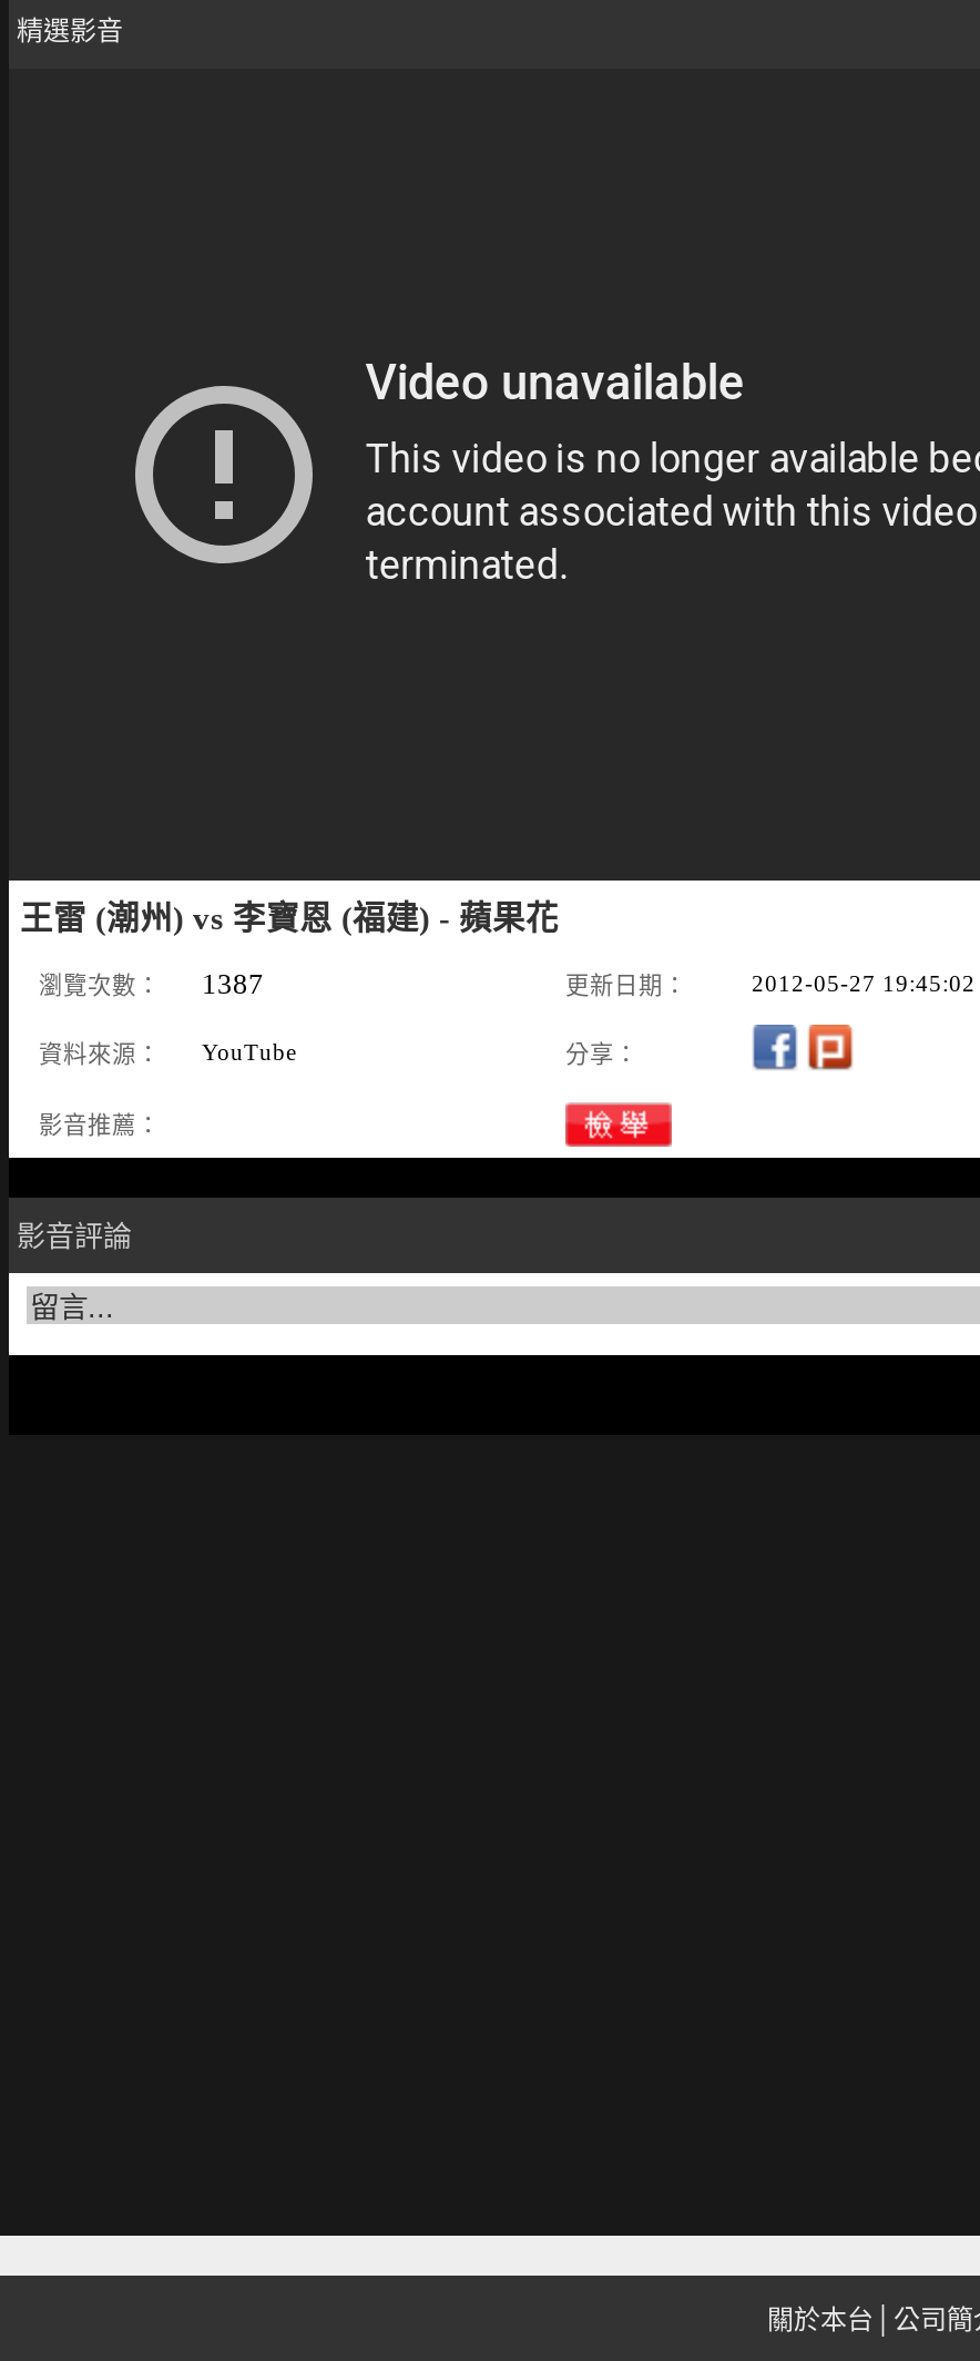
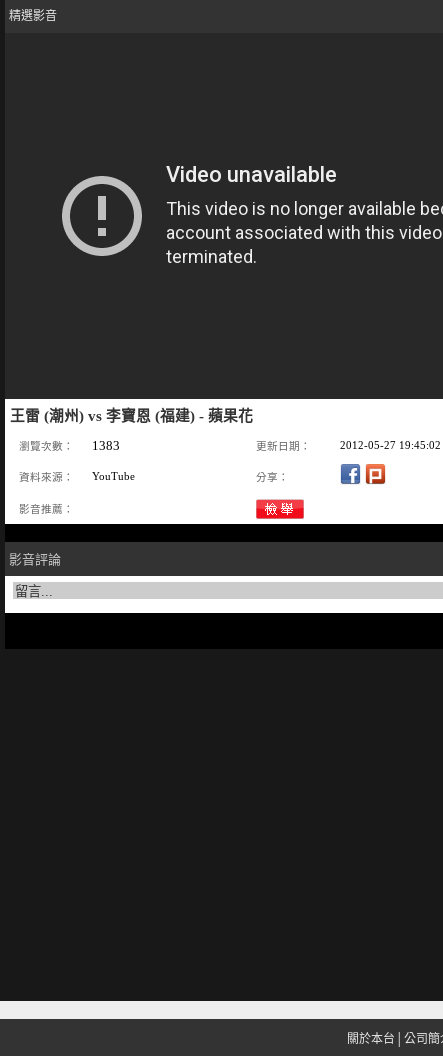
[39,967,264,1000] 瀏覽次數： 1387 -> [18,438,120,453] 瀏覽次數： 1383

